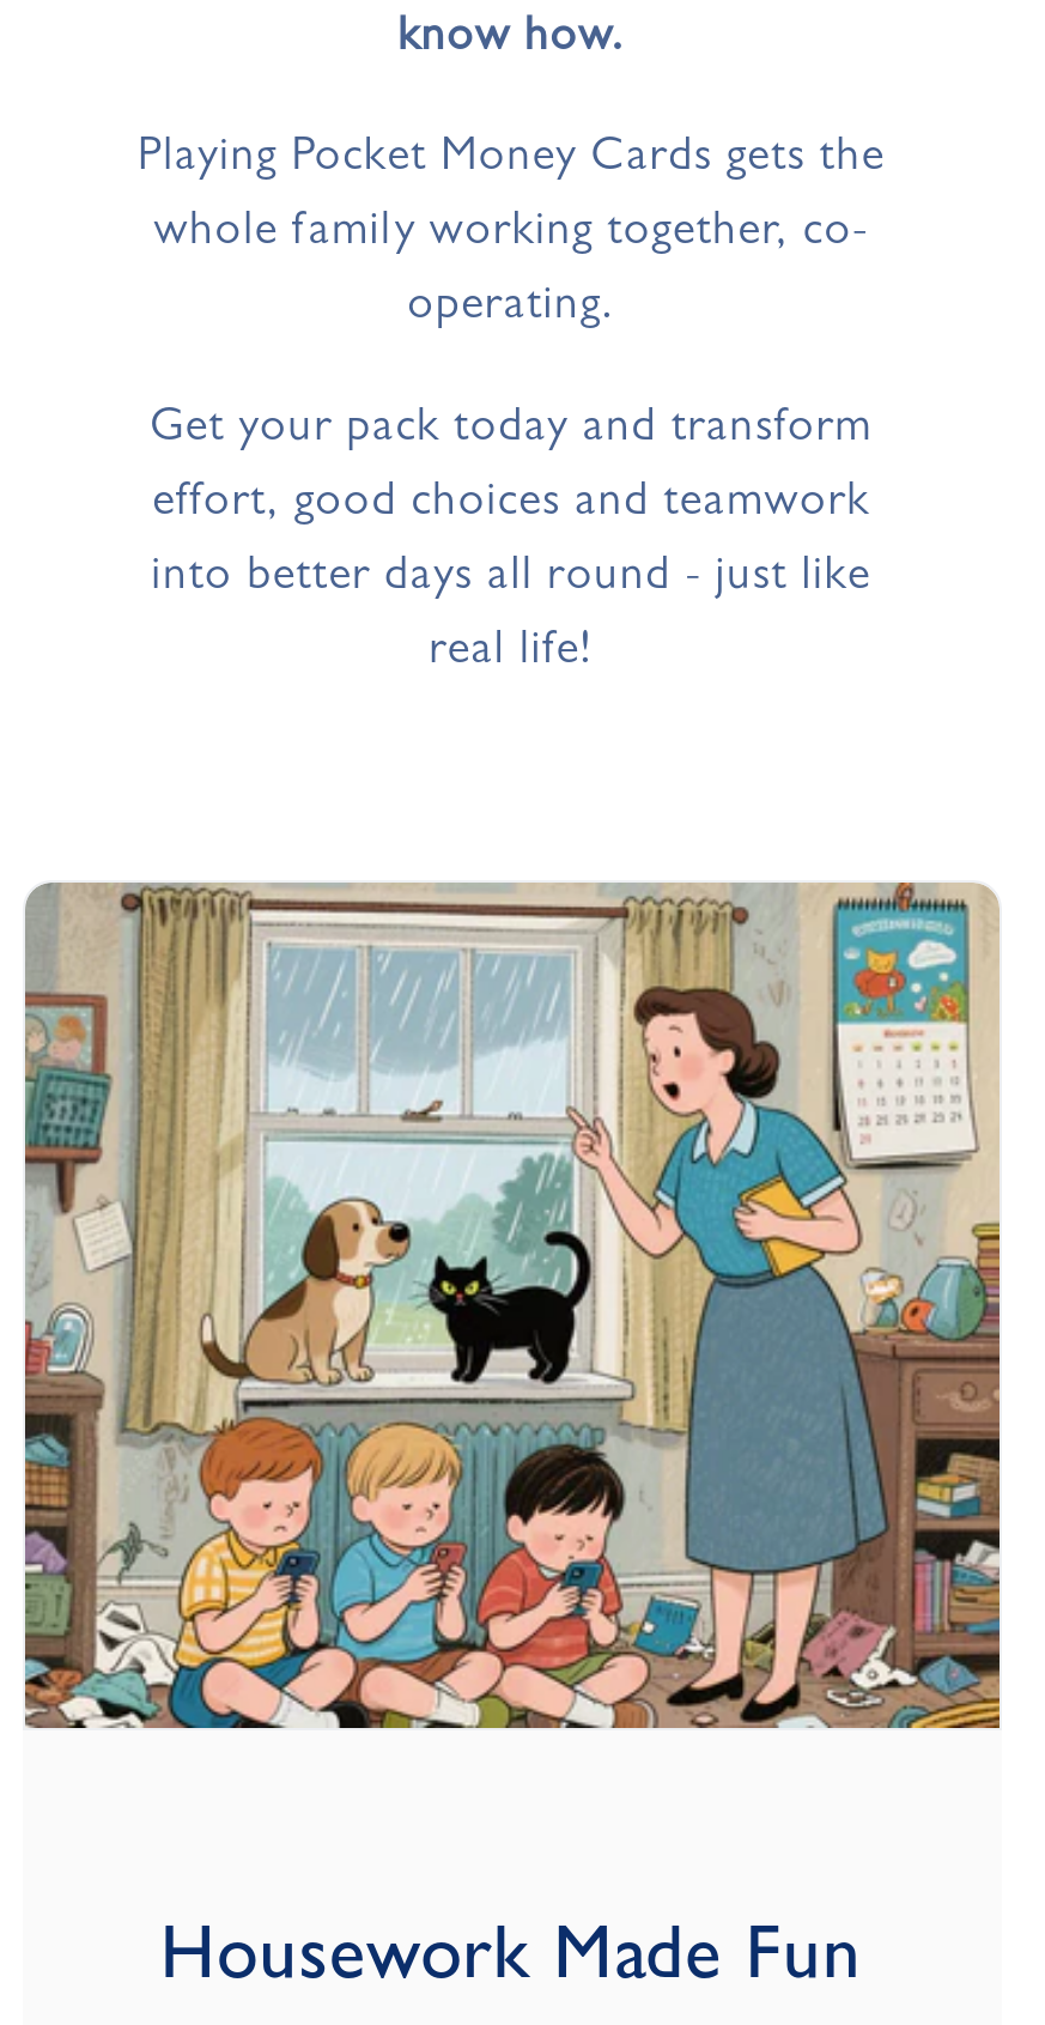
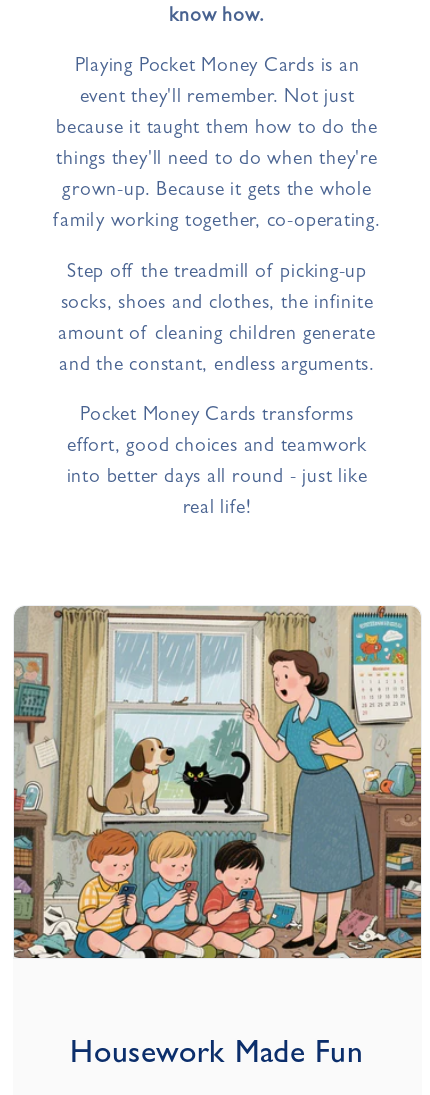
[137,139,885,454] Playing Pocket Money Cards gets the | whole family working together, co- | operating. | Get your pack today and transform -> [53,58,381,426] Playing Pocket Money Cards is an | event they'll remember. Not just | because it taught them how to do the | things they'll need to do when they're | grown-up. Because it gets the whole | family working together, co-operating. | Step off the treadmill of picking-up | socks, shoes and clothes, the infinite | amount of cleaning children generate | and the constant, endless arguments. | Pocket Money Cards transforms

